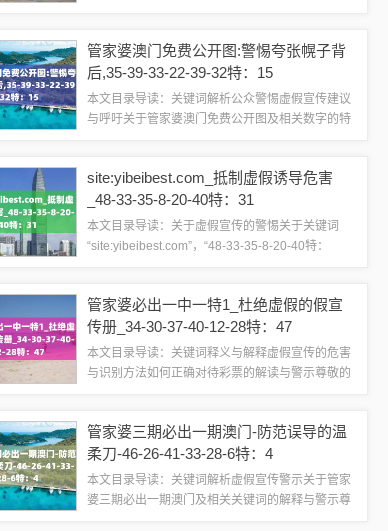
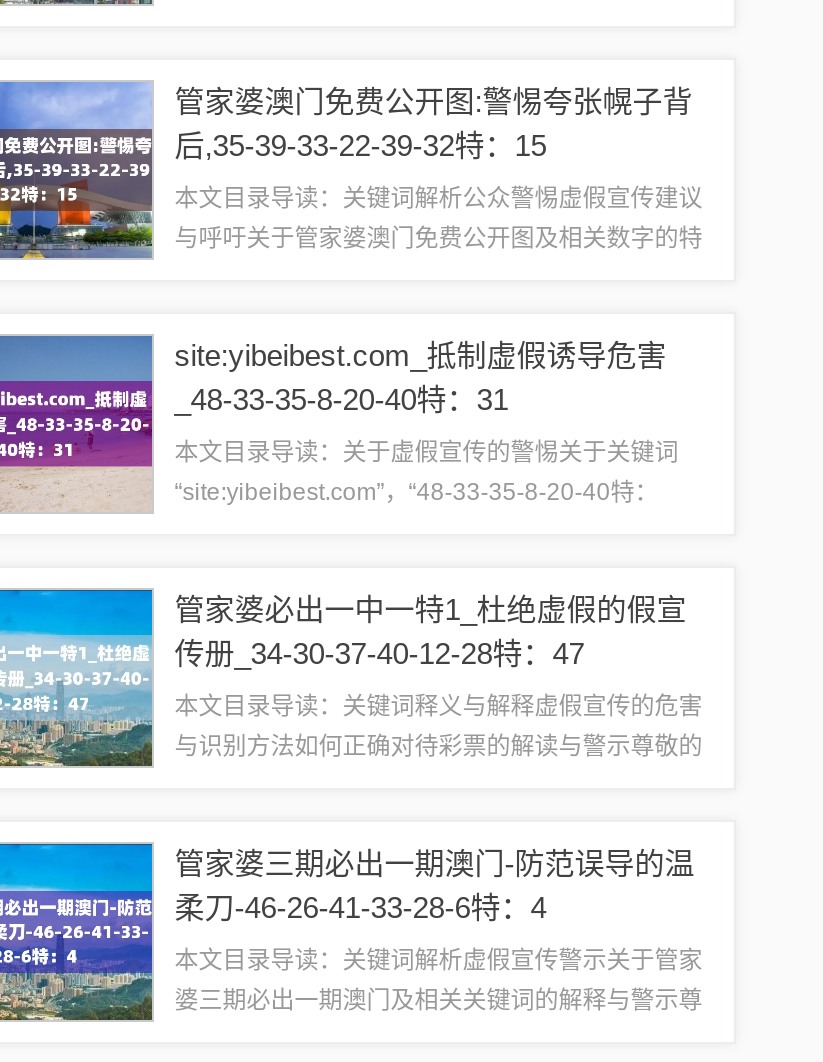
[3,41,77,130] [image] -> [6,80,154,260] [image]
[3,169,77,257] [image] -> [6,338,154,512] [image]
[3,295,77,383] [image] -> [6,590,154,768] [image]
[3,422,77,511] [image] -> [6,842,154,1022] [image]

